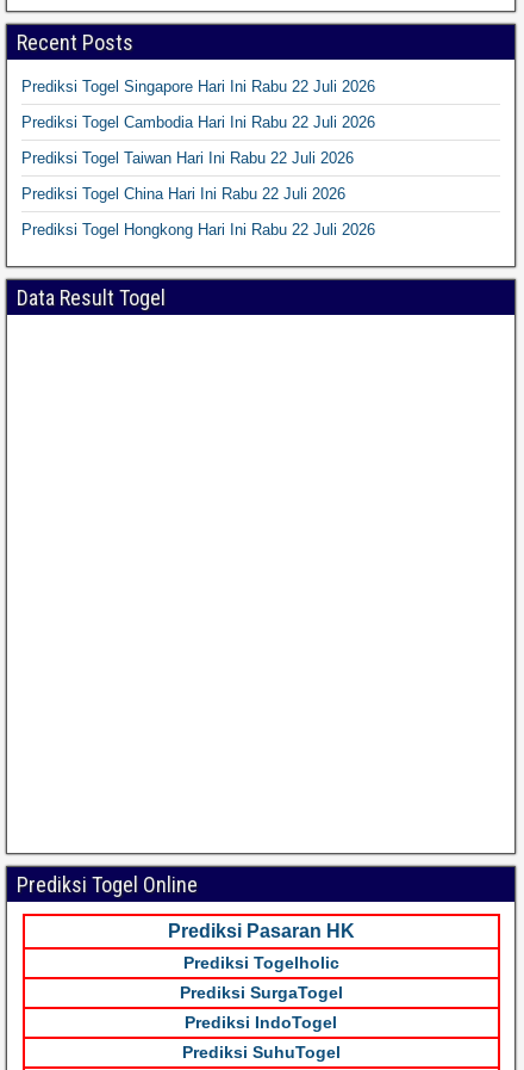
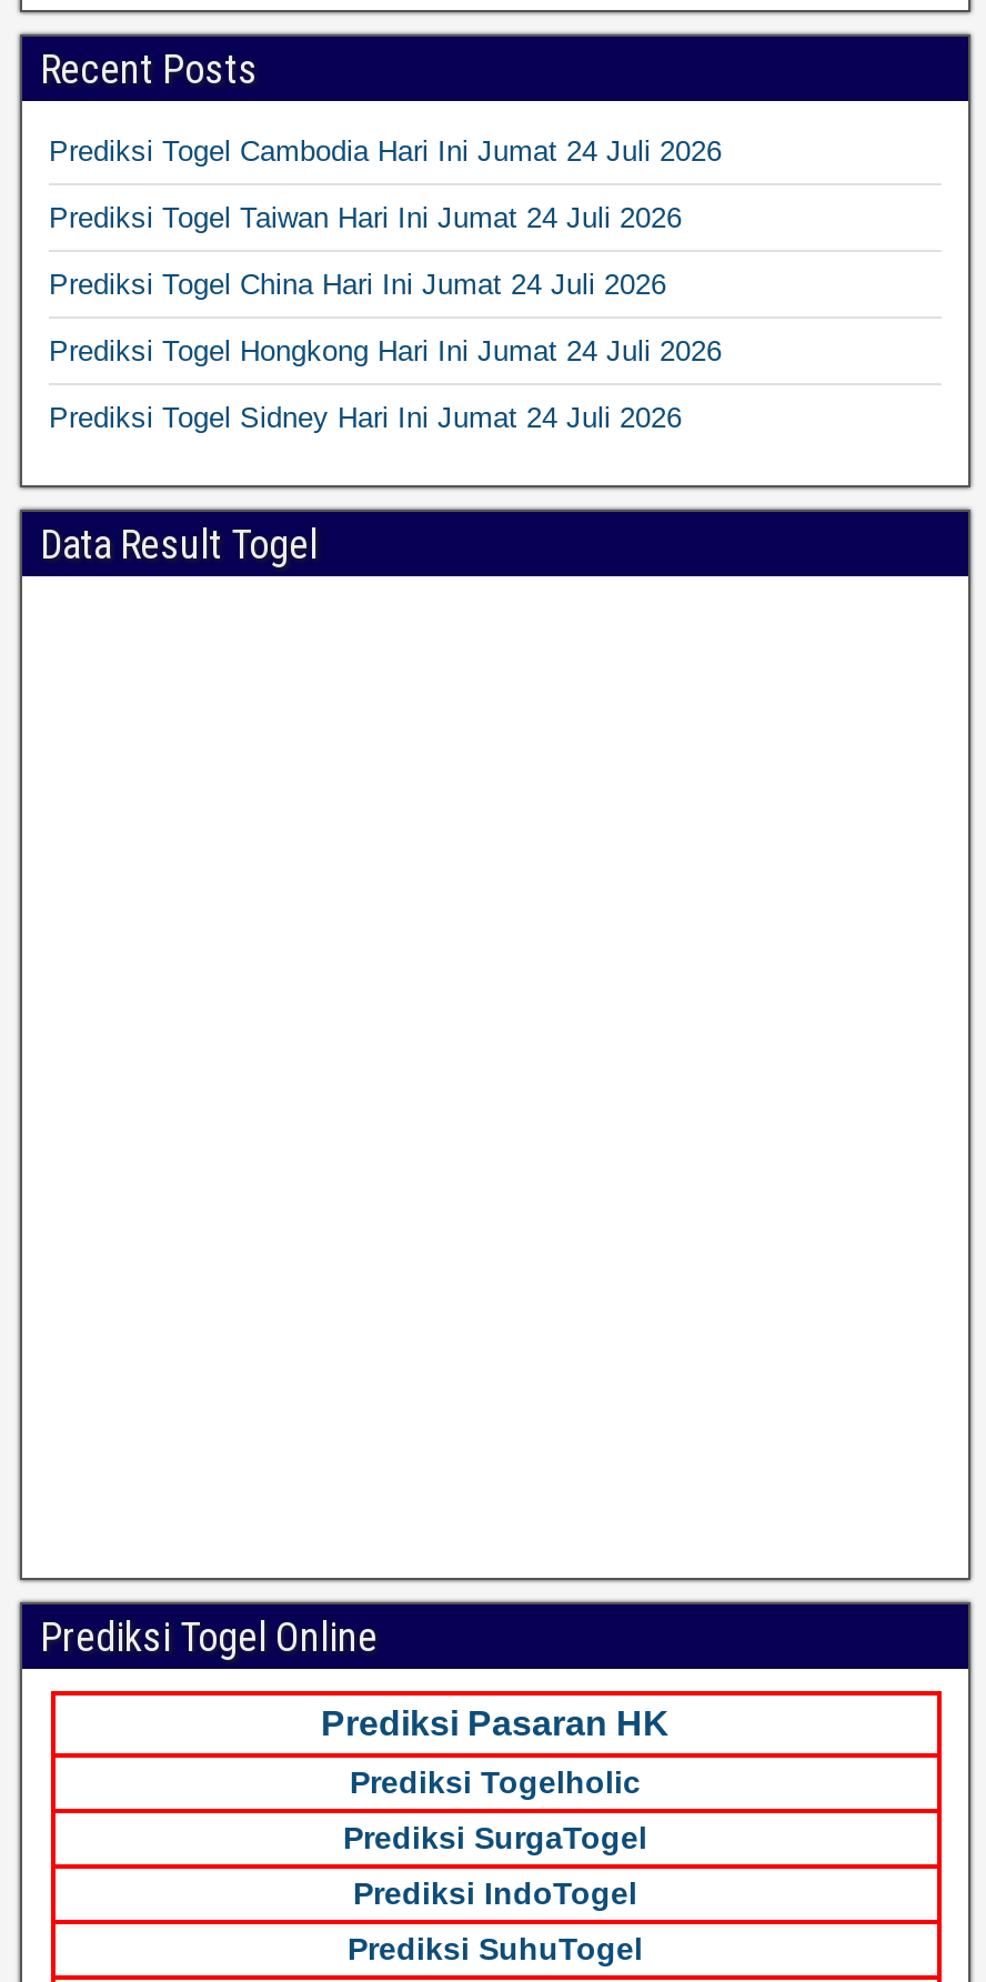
[21,78,375,96] Prediksi Togel Singapore Hari Ini Rabu 22 Juli 2026 -> [49,135,722,168] Prediksi Togel Cambodia Hari Ini Jumat 24 Juli 2026
[21,114,375,131] Prediksi Togel Cambodia Hari Ini Rabu 22 Juli 2026 -> [49,201,682,235] Prediksi Togel Taiwan Hari Ini Jumat 24 Juli 2026
[21,149,354,167] Prediksi Togel Taiwan Hari Ini Rabu 22 Juli 2026 -> [49,268,666,301] Prediksi Togel China Hari Ini Jumat 24 Juli 2026
[21,185,345,203] Prediksi Togel China Hari Ini Rabu 22 Juli 2026 -> [49,335,722,368] Prediksi Togel Hongkong Hari Ini Jumat 24 Juli 2026
[21,221,375,239] Prediksi Togel Hongkong Hari Ini Rabu 22 Juli 2026 -> [49,401,682,435] Prediksi Togel Sidney Hari Ini Jumat 24 Juli 2026

